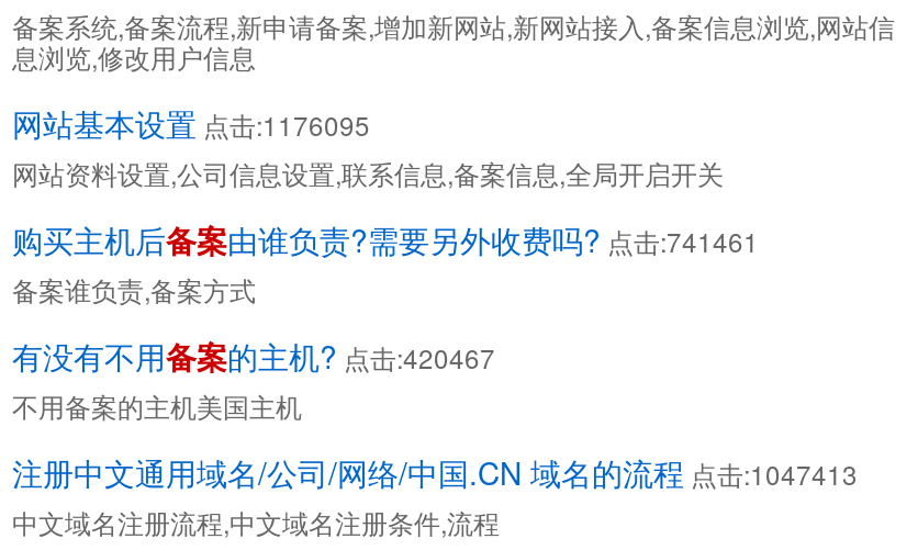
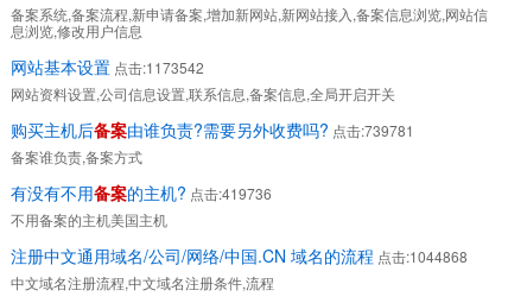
[12,101,370,145] 网站基本设置 点击:1176095 -> [11,55,204,78] 网站基本设置 点击:1173542
[12,217,759,261] 购买主机后备案由谁负责?需要另外收费吗? 点击:741461 -> [11,118,414,141] 购买主机后备案由谁负责?需要另外收费吗? 点击:739781
[12,334,495,378] 有没有不用备案的主机? 点击:420467 -> [11,181,272,204] 有没有不用备案的主机? 点击:419736
[12,450,858,494] 注册中文通用域名/公司/网络/中国.CN 域名的流程 点击:1047413 -> [11,244,468,267] 注册中文通用域名/公司/网络/中国.CN 域名的流程 点击:1044868

